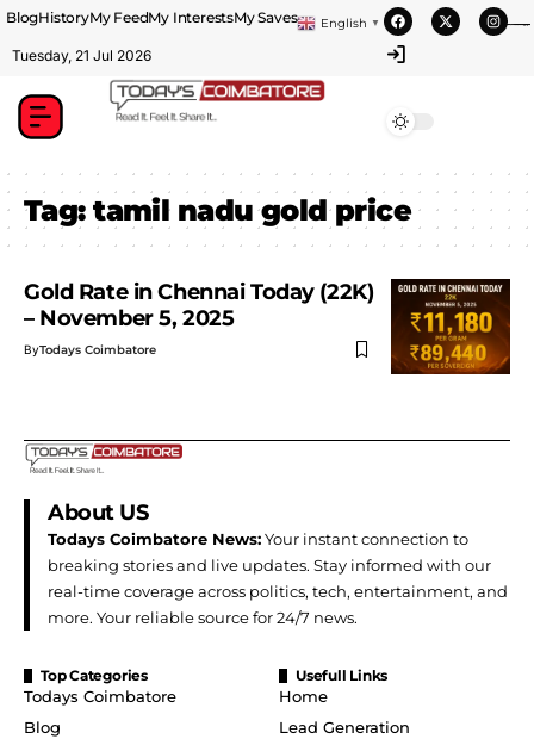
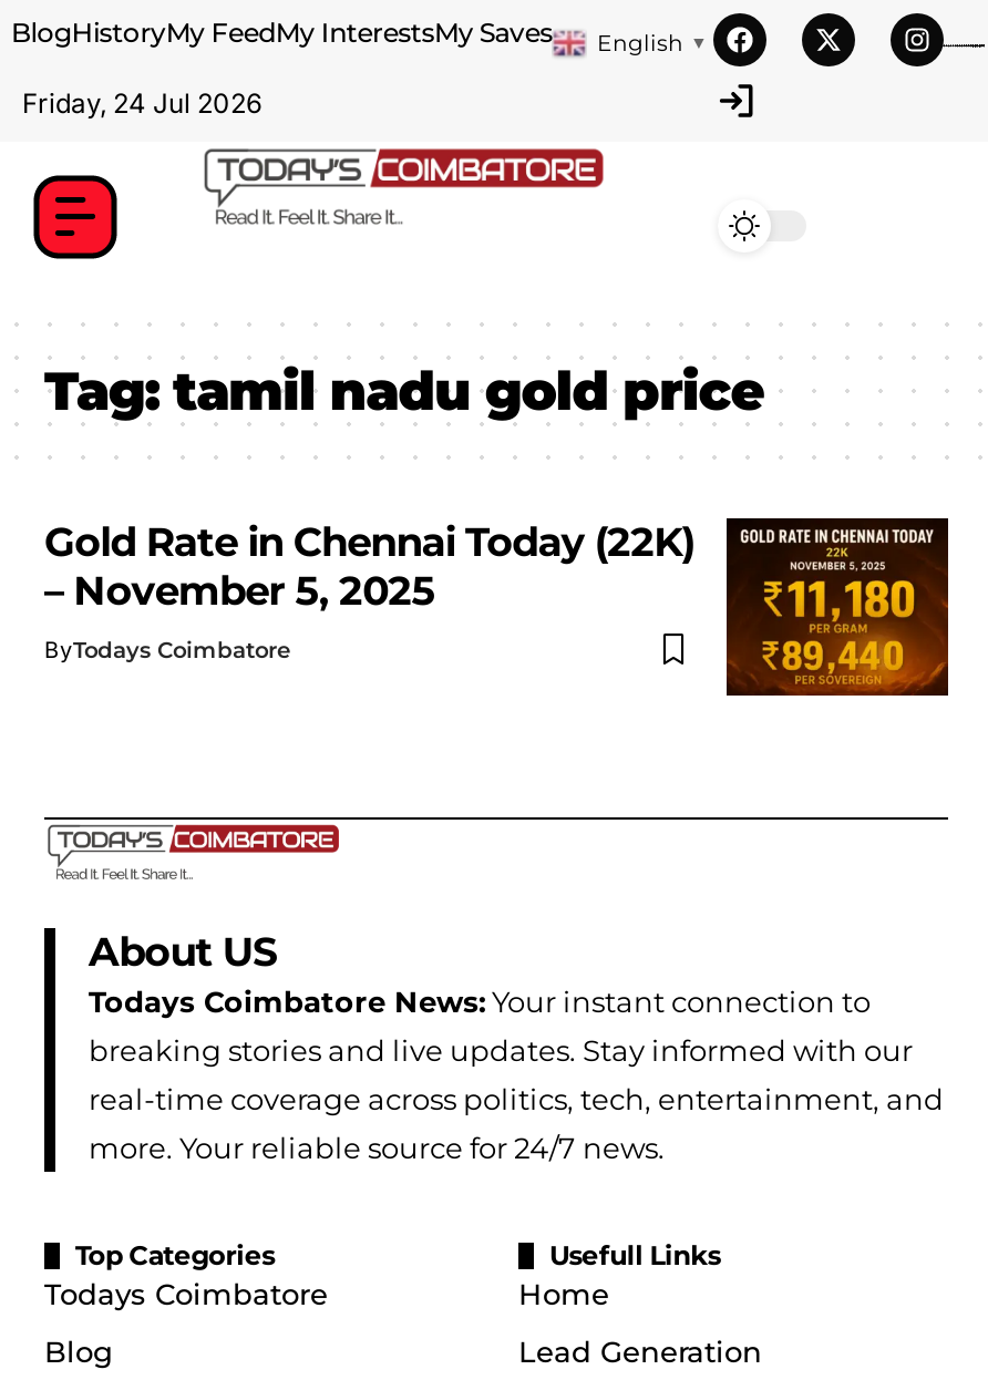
[12,46,151,64] Tuesday, 21 Jul 2026 -> [22,86,261,120] Friday, 24 Jul 2026

